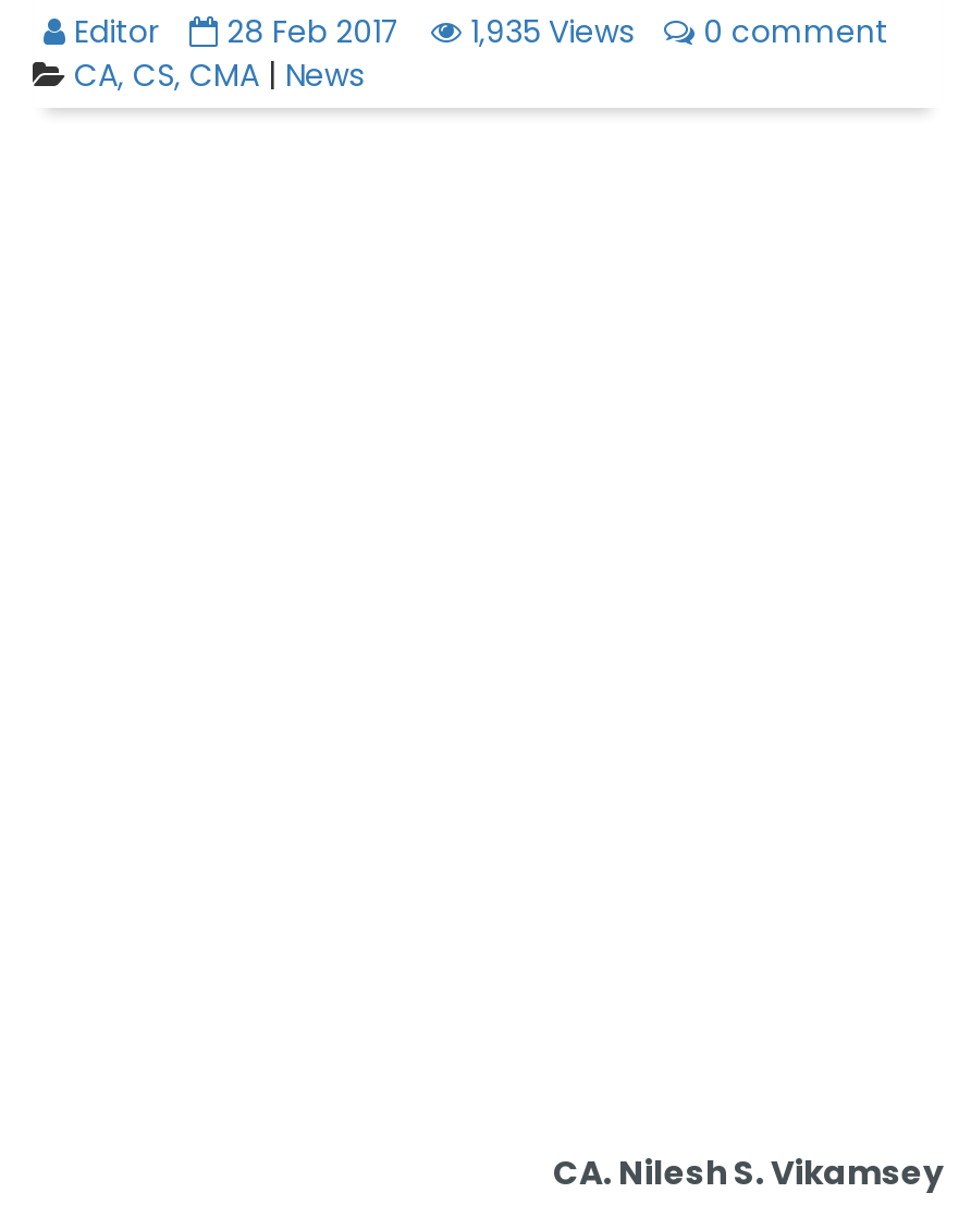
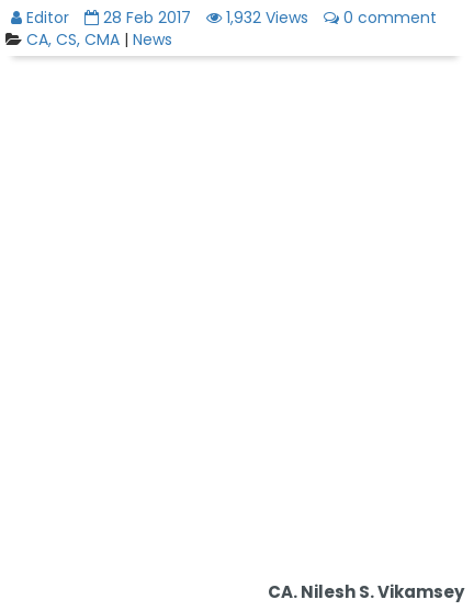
[65,10,888,53] Editor 28 Feb 2017 1,935 Views 0 comment -> [22,7,437,29] Editor 28 Feb 2017 1,932 Views 0 comment

